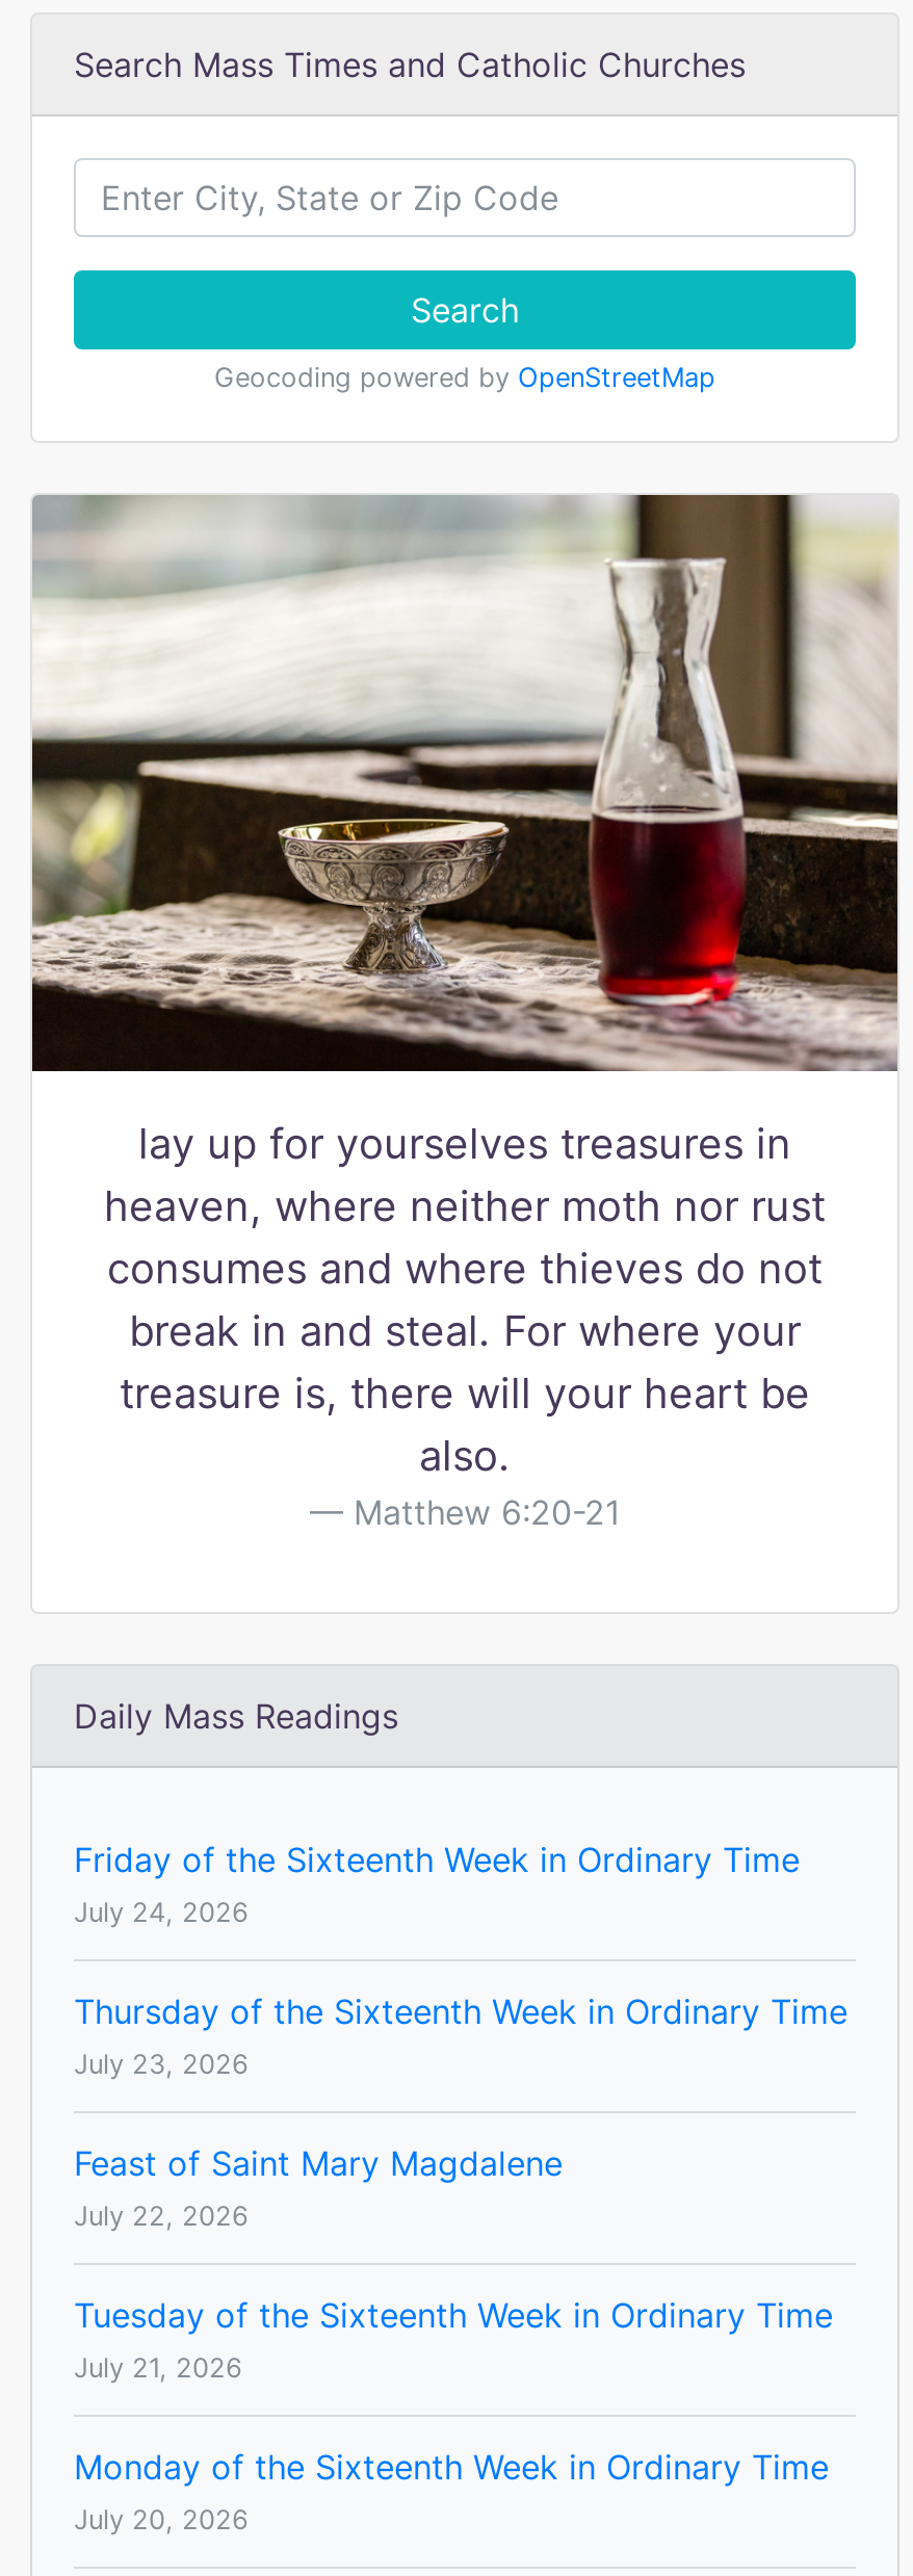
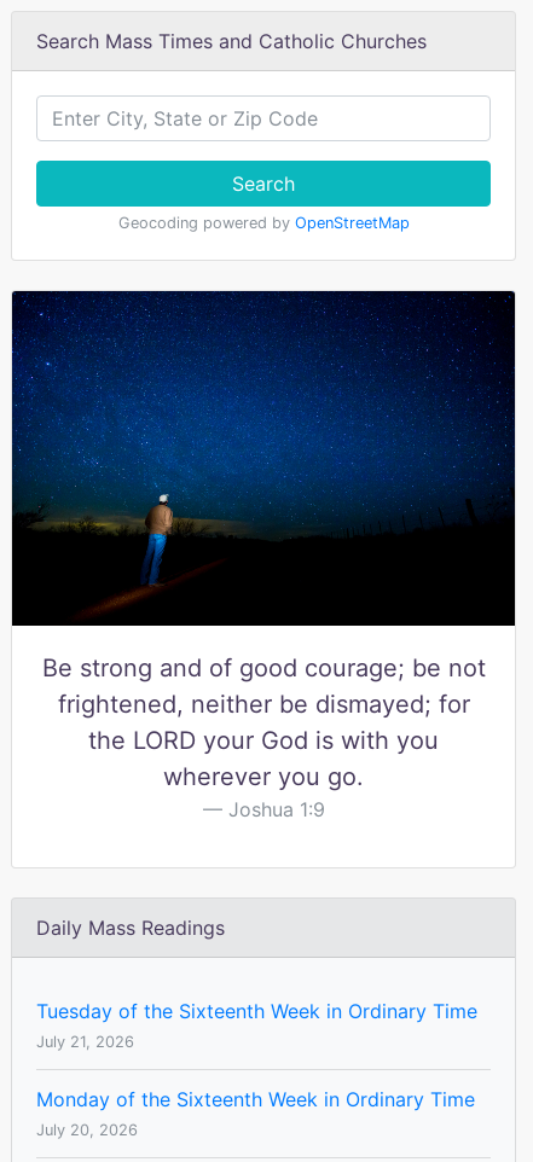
[30,493,899,1533] [image] | lay up for yourselves treasures in | heaven, where neither moth nor rust | consumes and where thieves do not | break in and steal. For where your | treasure is, there will your heart be | also. | Matthew 6:20-21 -> [11,290,516,822] [image] | Be strong and of good courage; be not | frightened, neither be dismayed; for | the LORD your God is with you | wherever you go. | Joshua 1:9
[74,1839,847,2232] Friday of the Sixteenth Week in Ordinary Time | July 24, 2026 | Thursday of the Sixteenth Week in Ordinary Time | July 23, 2026 | Feast of Saint Mary Magdalene | July 22, 2026 -> none

